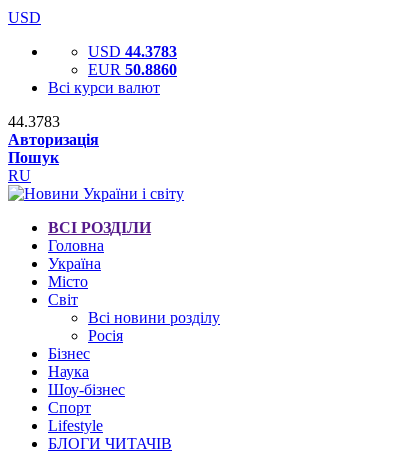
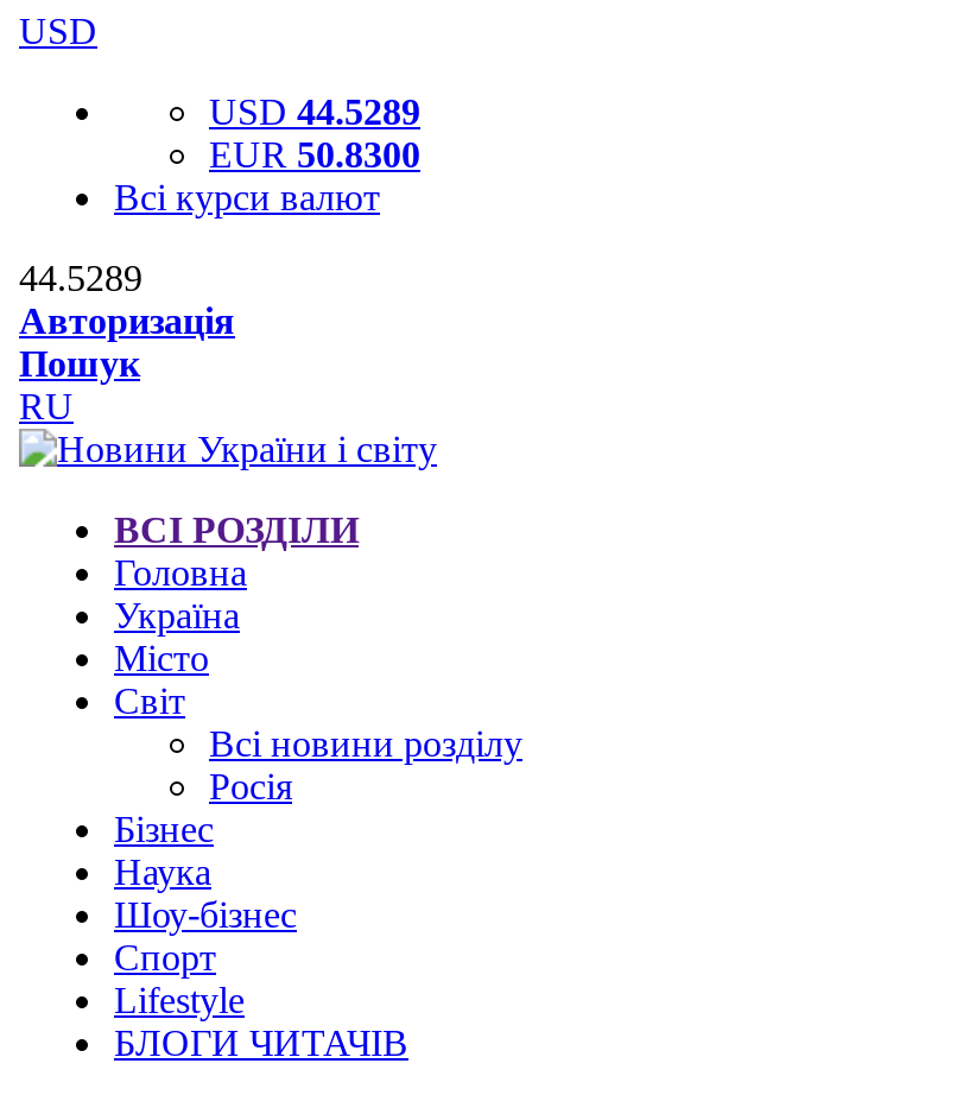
[88,43,177,60] USD 44.3783 -> [209,91,420,132] USD 44.5289
[88,61,177,78] EUR 50.8860 -> [209,134,420,175] EUR 50.8300
[8,113,60,130] 44.3783 -> [19,258,142,298] 44.5289

